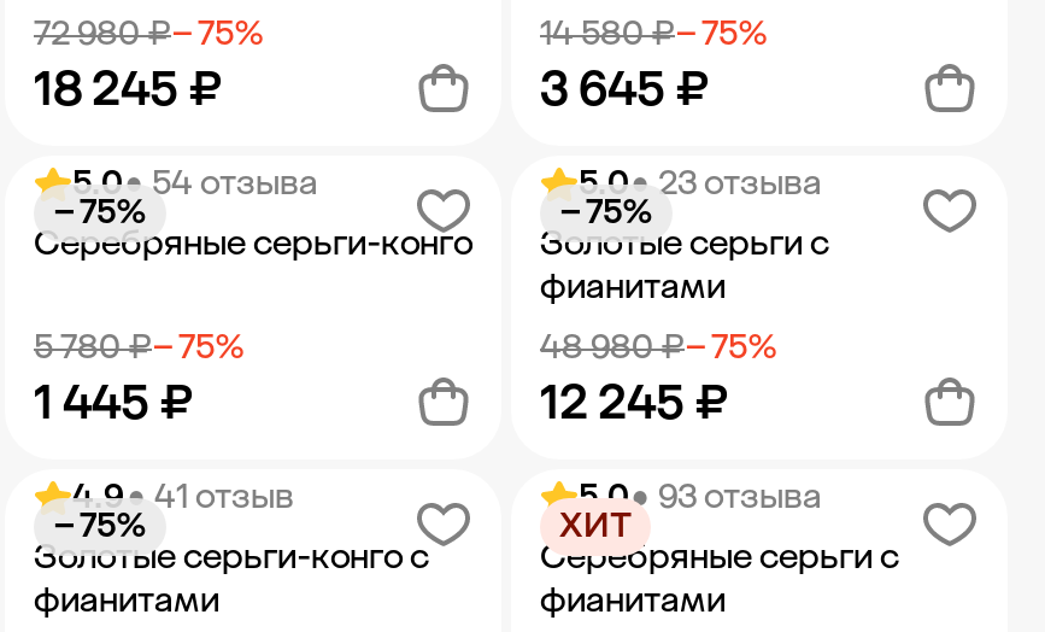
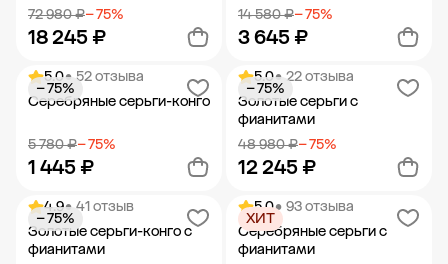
[72,163,318,204] 5.0• 54 отзыва -> [44,68,144,85] 5.0• 52 отзыва
[579,163,822,204] 5.0• 23 отзыва -> [254,68,354,85] 5.0• 22 отзыва

